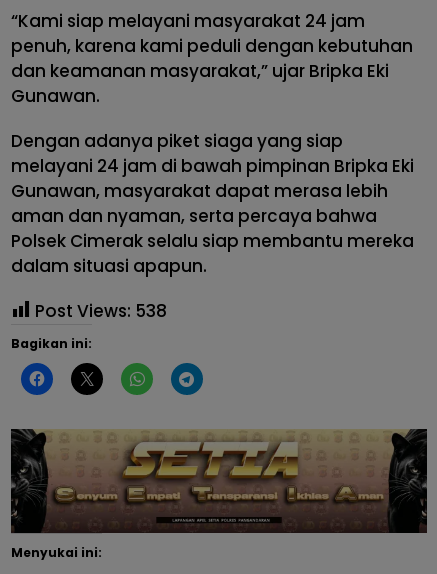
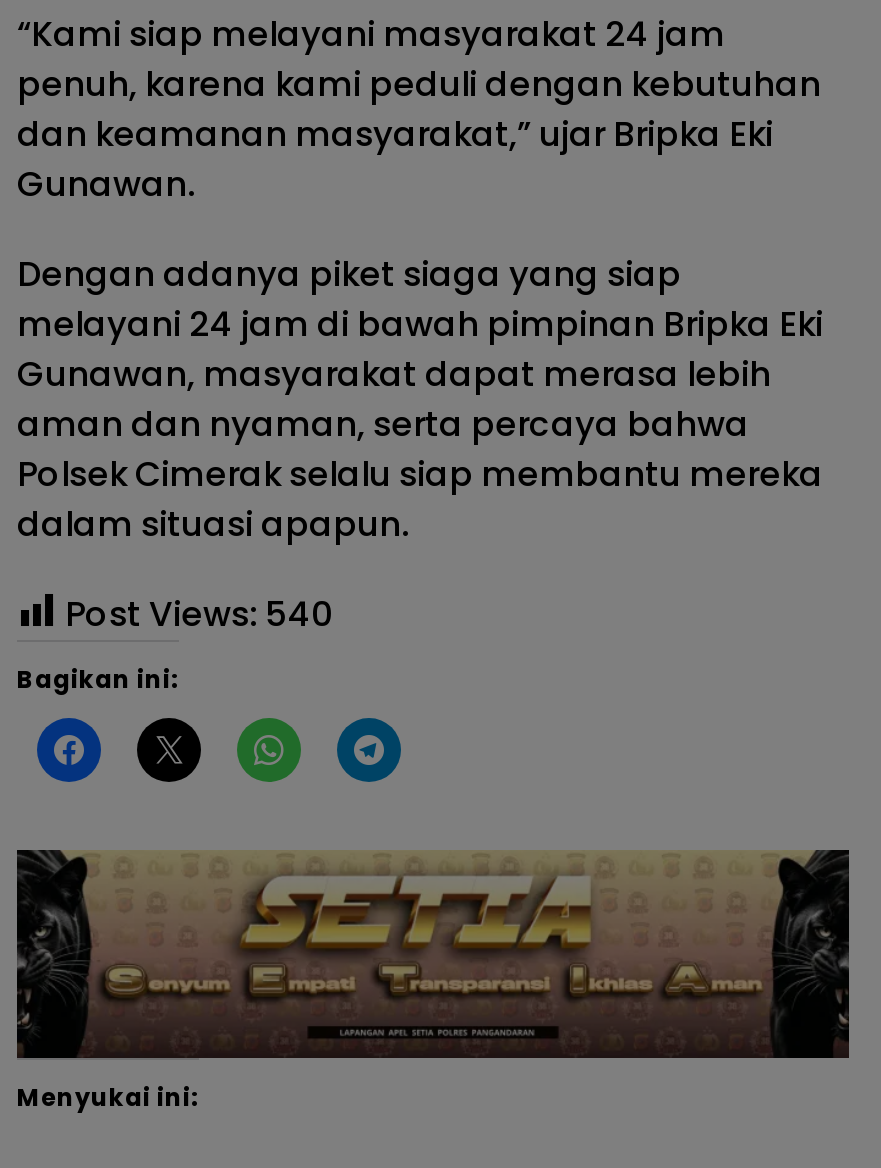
[35,299,167,323] Post Views: 538 -> [65,589,333,637] Post Views: 540

